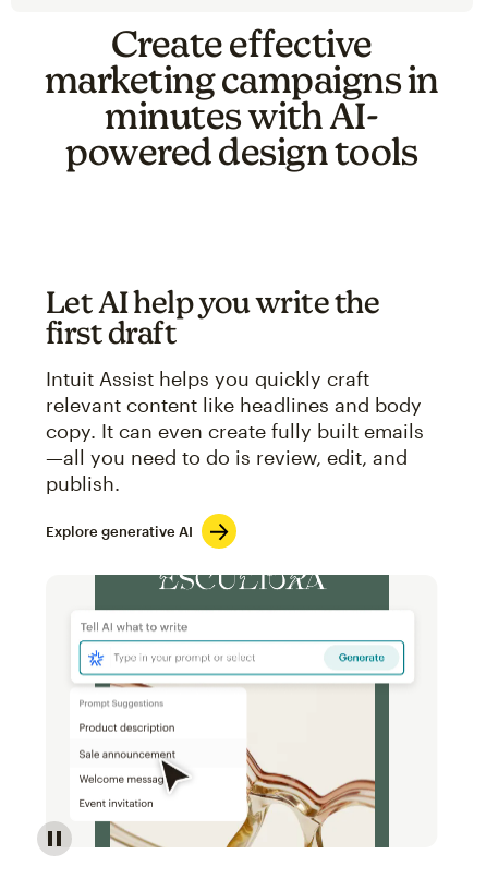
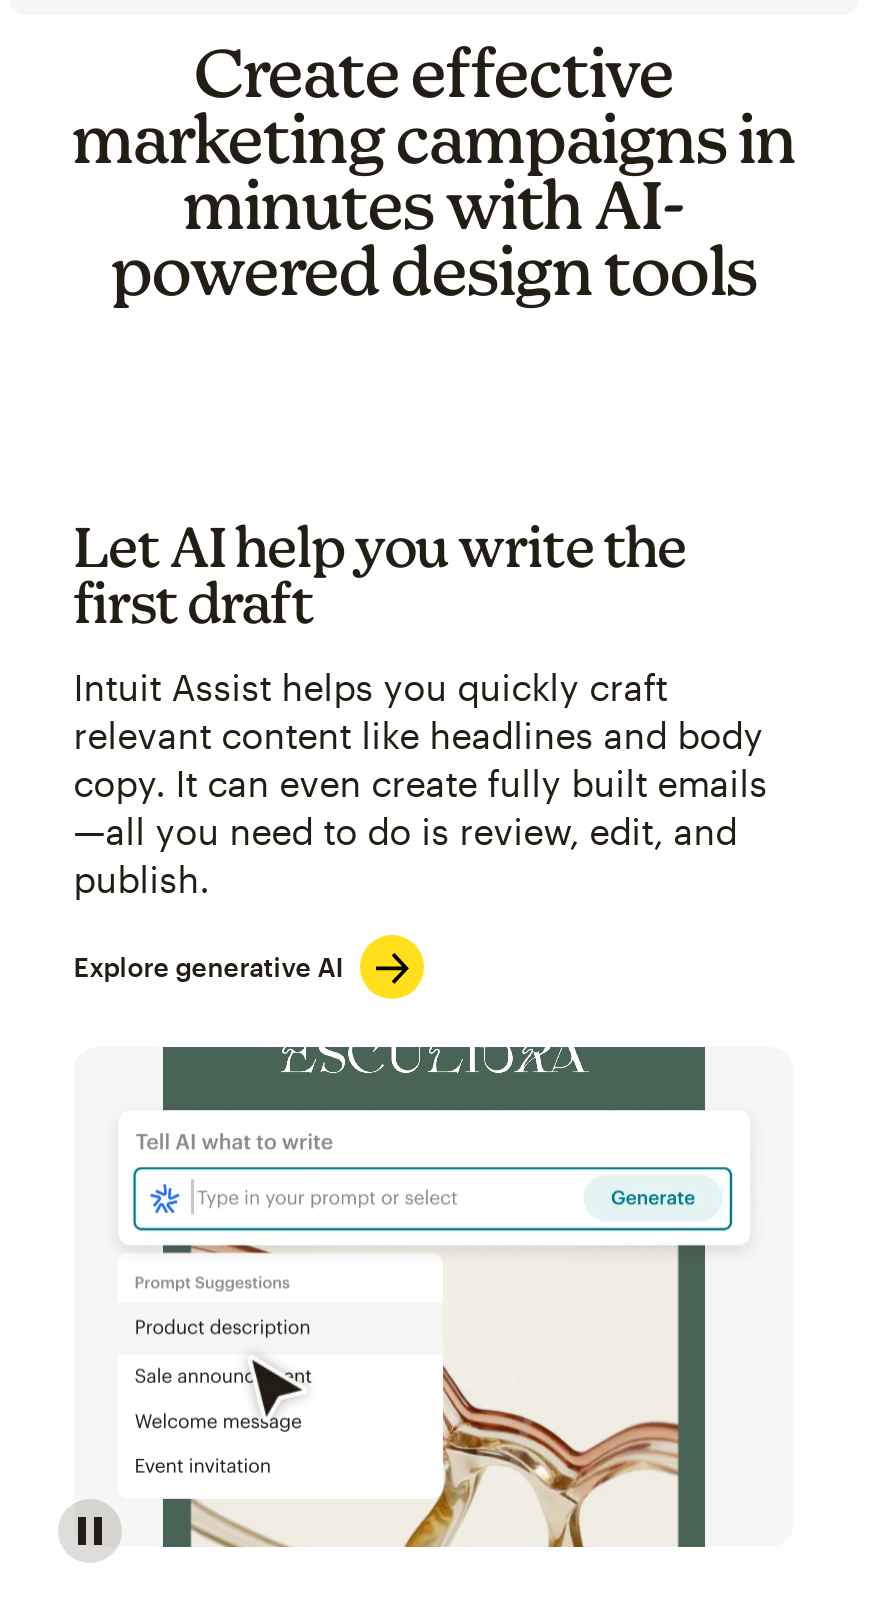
[143,746,190,792] [image] -> [250,1359,336,1443] [image]

